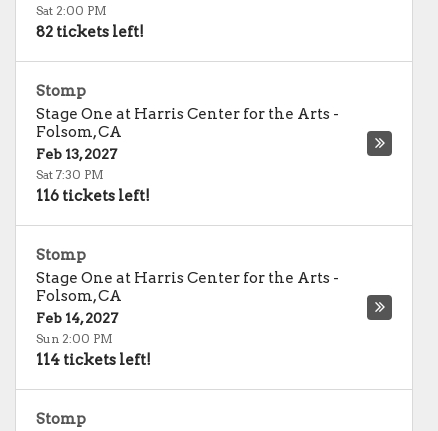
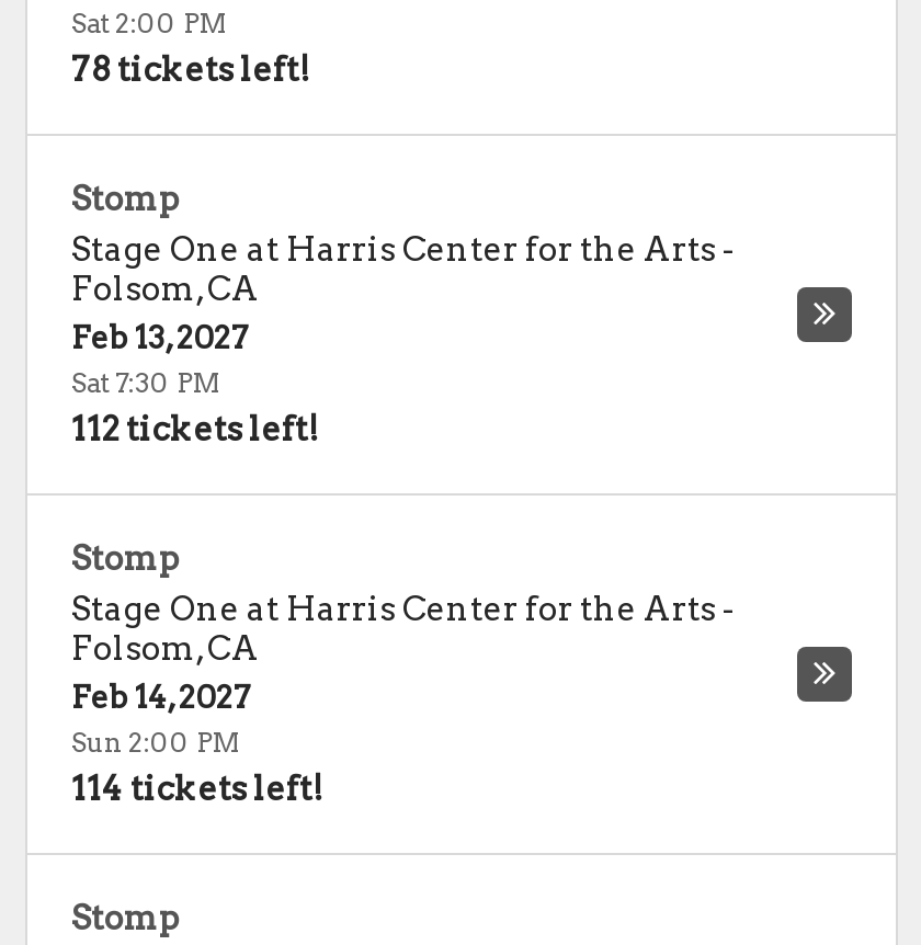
[36,23,144,41] 82 tickets left! -> [71,50,310,90] 78 tickets left!
[36,187,150,205] 116 tickets left! -> [71,410,319,449] 112 tickets left!

